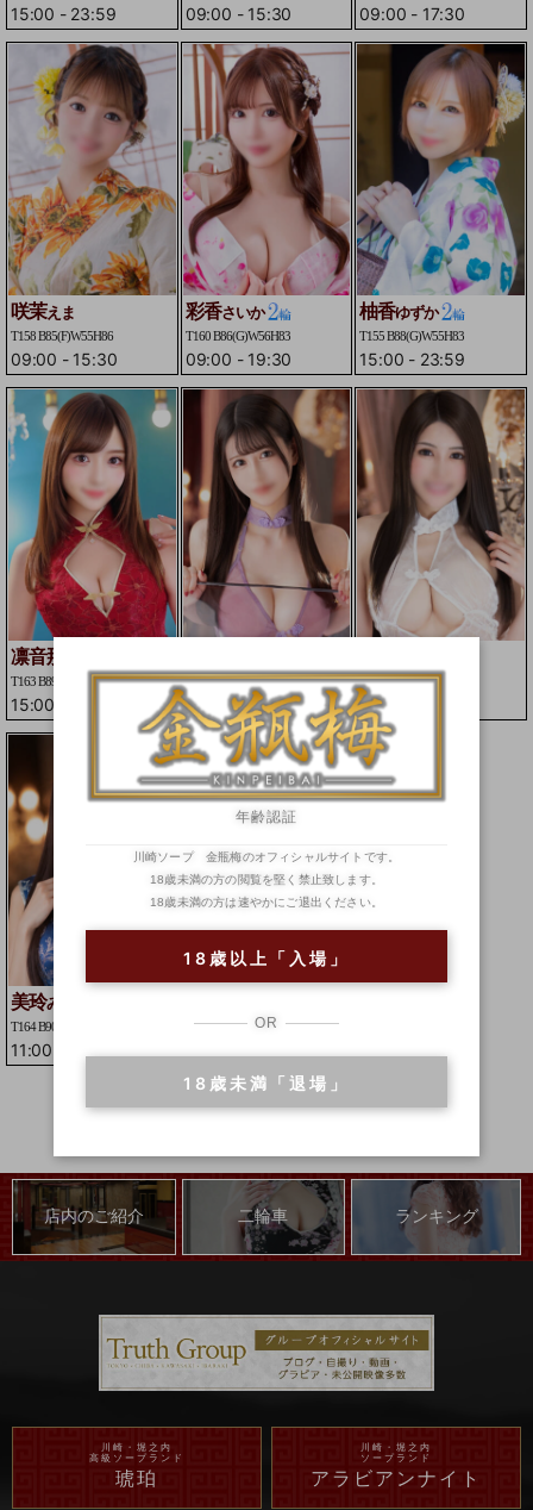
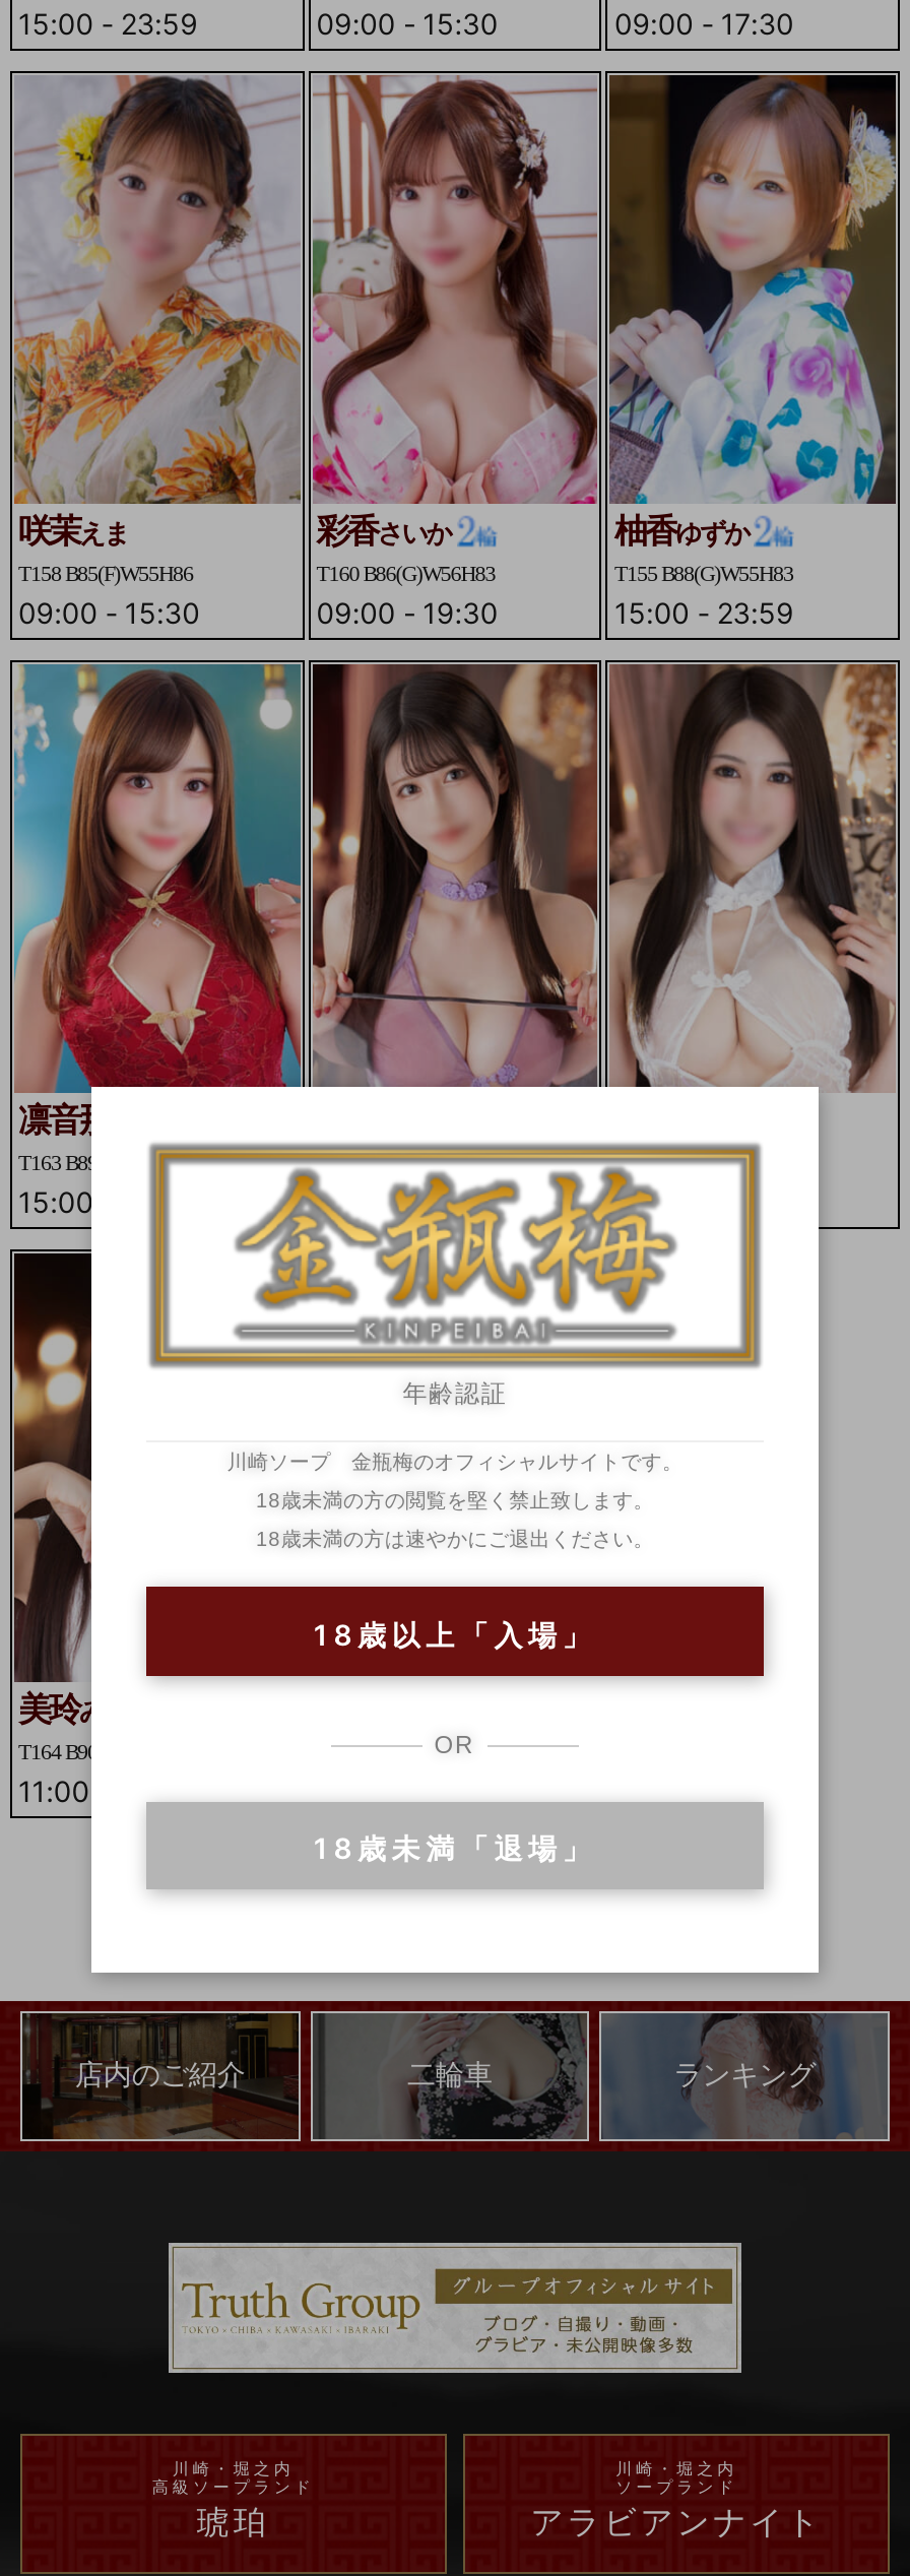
[7,748,55,986] [image] -> [14,1278,93,1682] [image]

